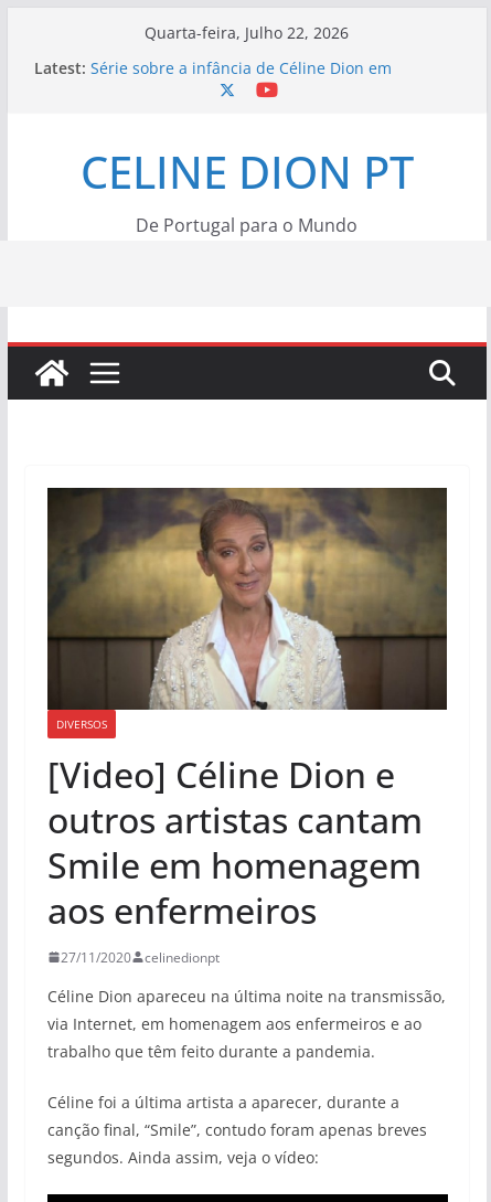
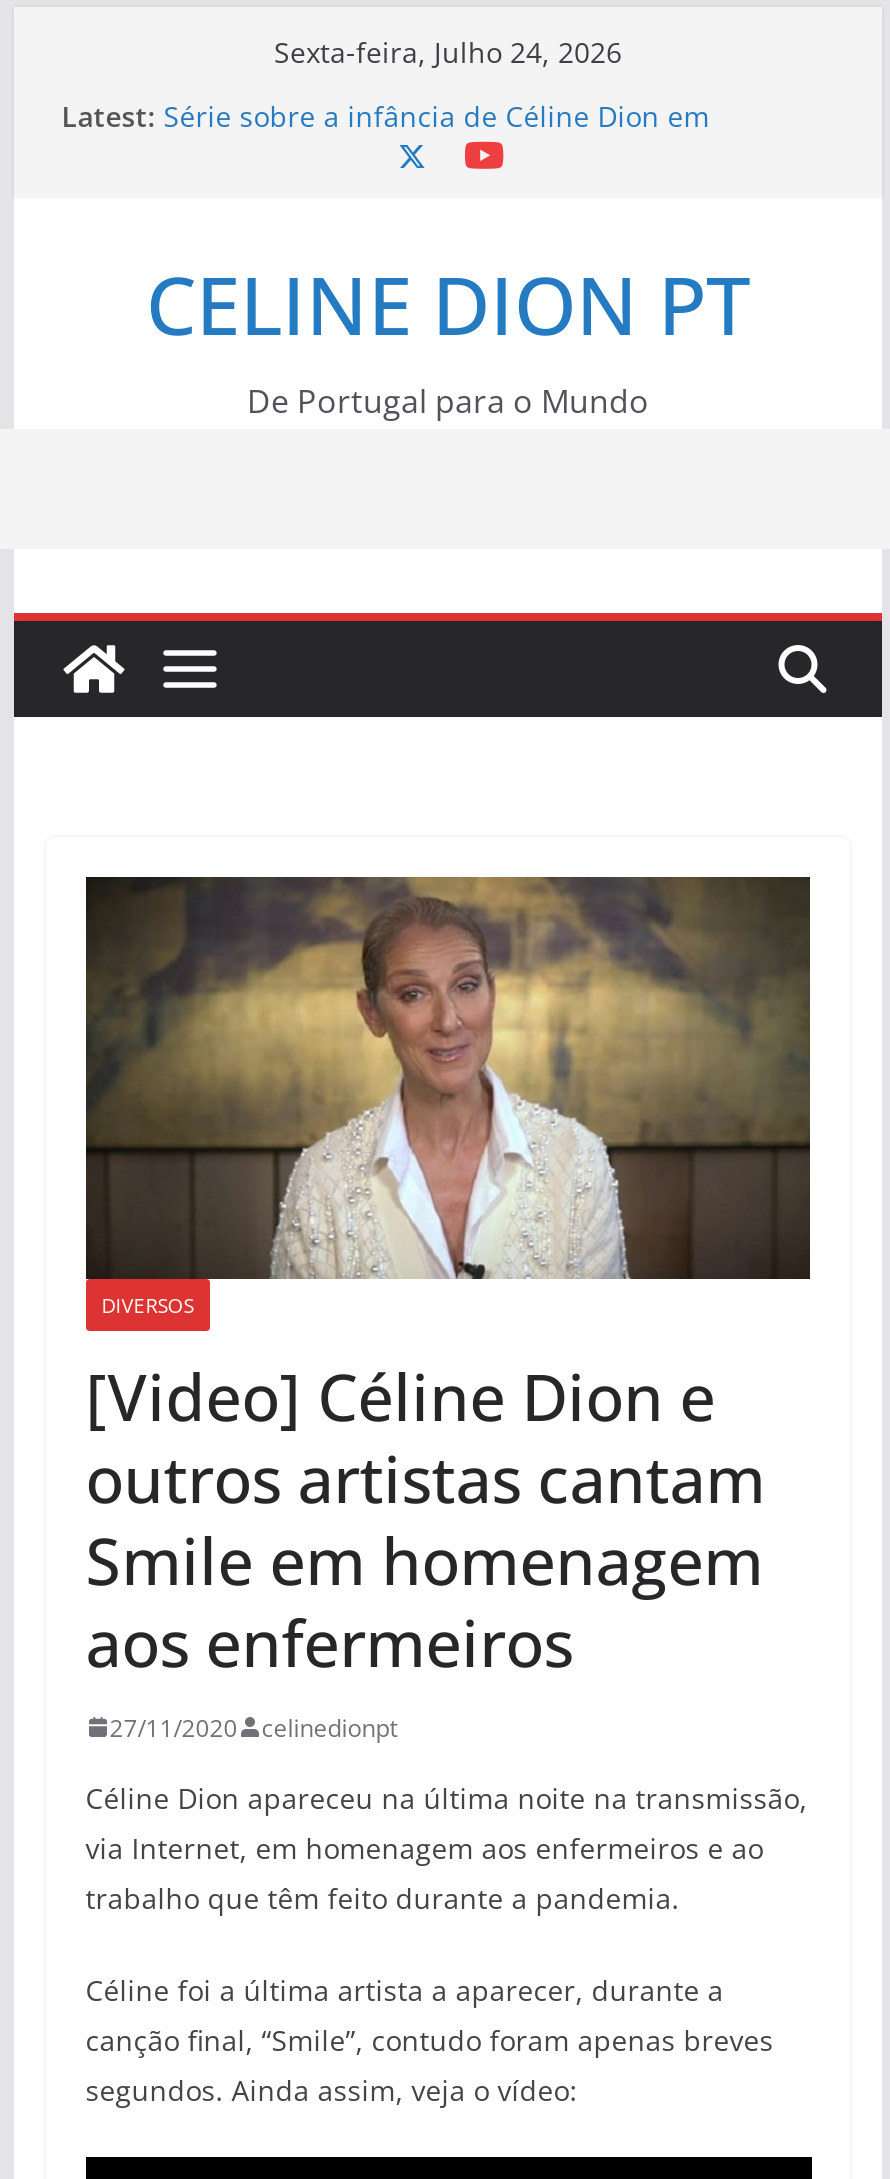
[145,22,349,43] Quarta-feira, Julho 22, 2026 -> [274,33,622,71] Sexta-feira, Julho 24, 2026

